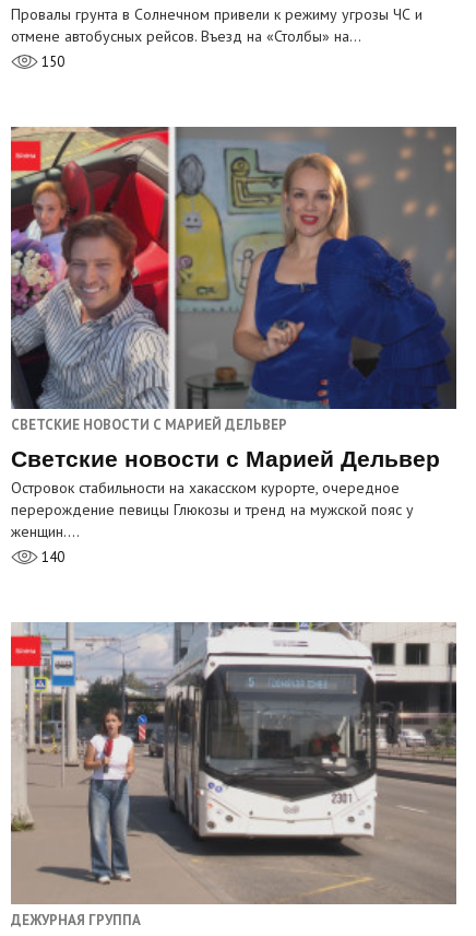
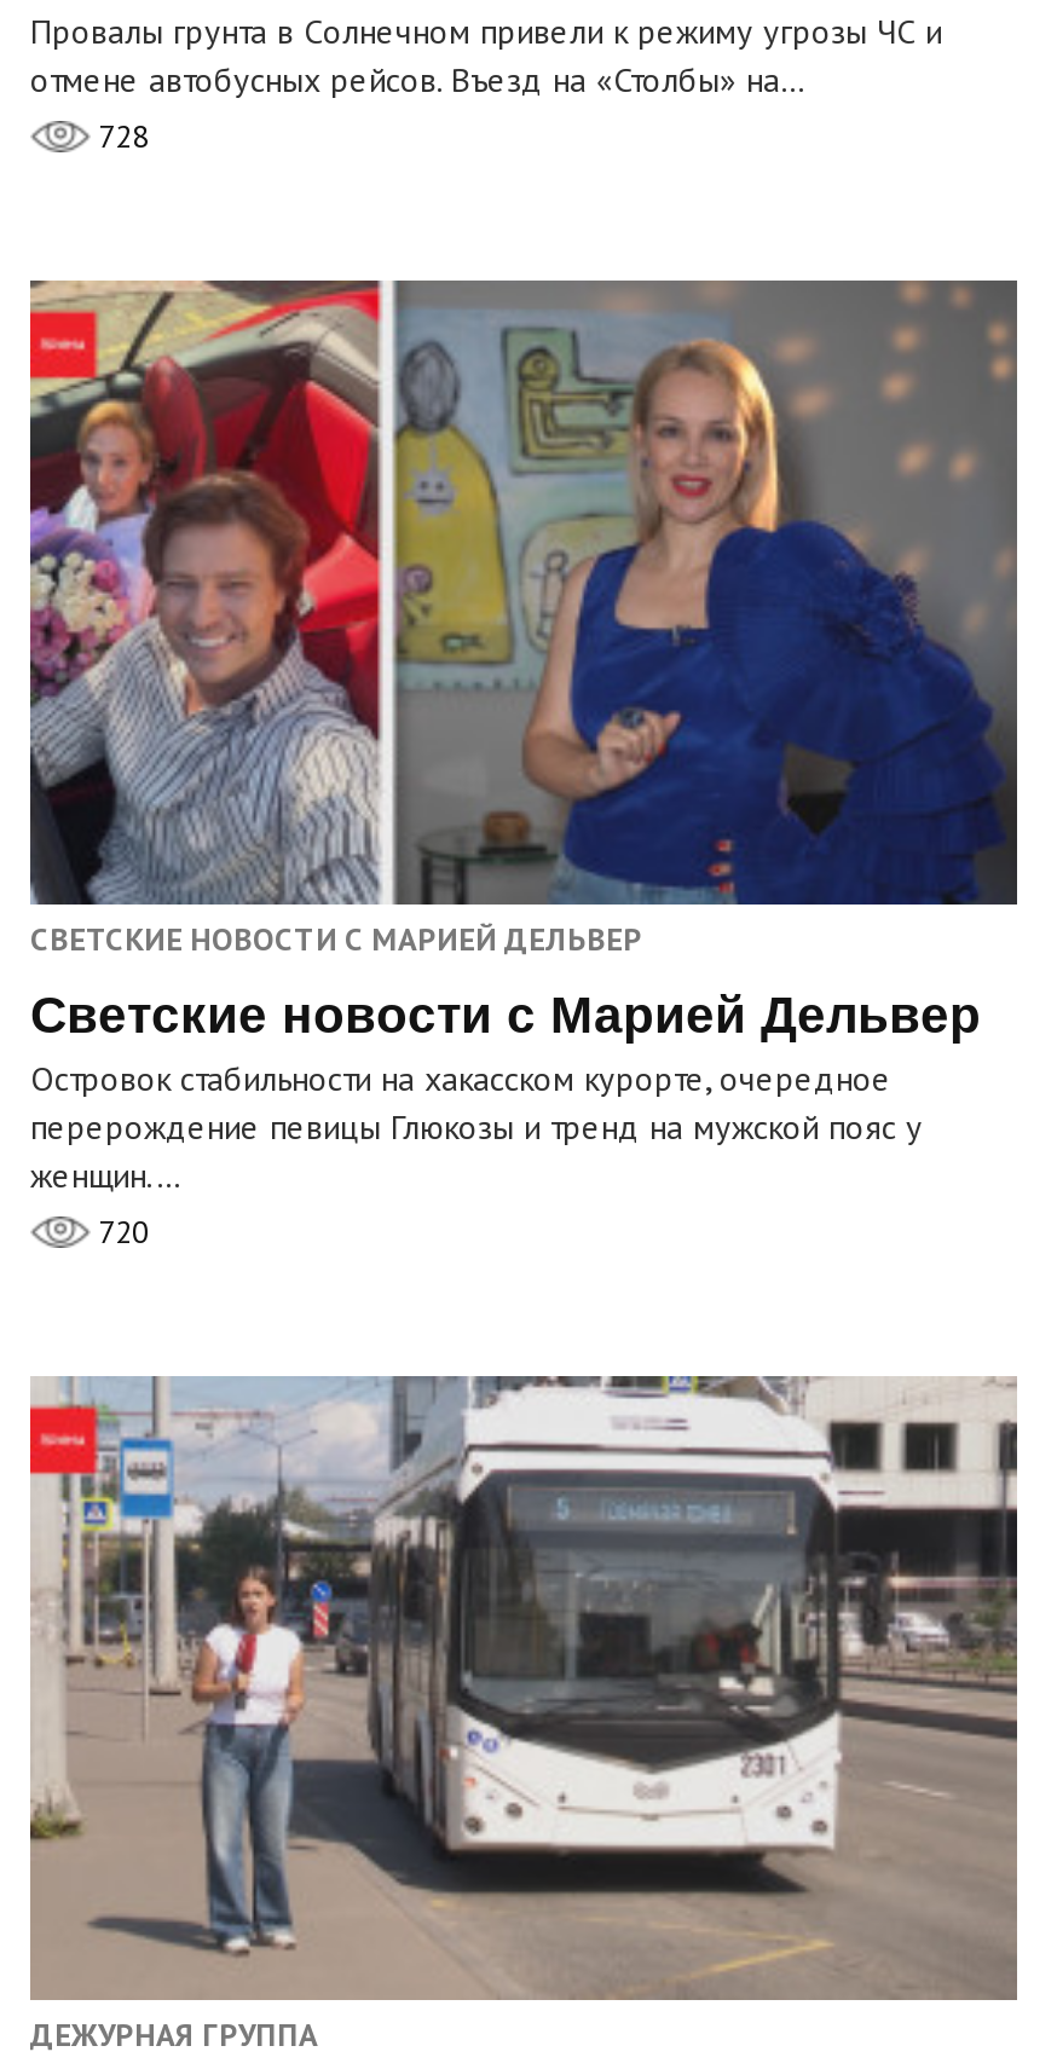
[38,52,64,71] 150 -> [91,115,149,156] 728
[38,548,64,566] 140 -> [91,1211,149,1252] 720

